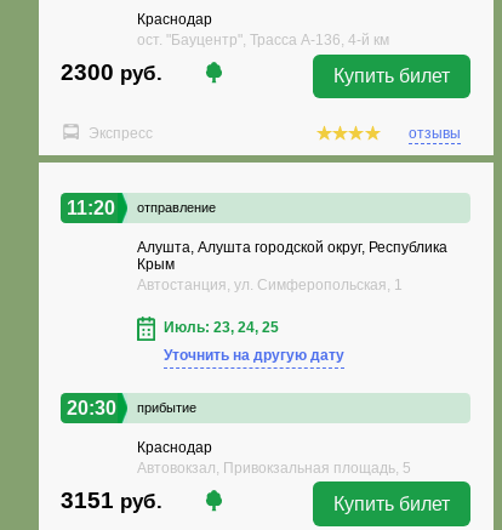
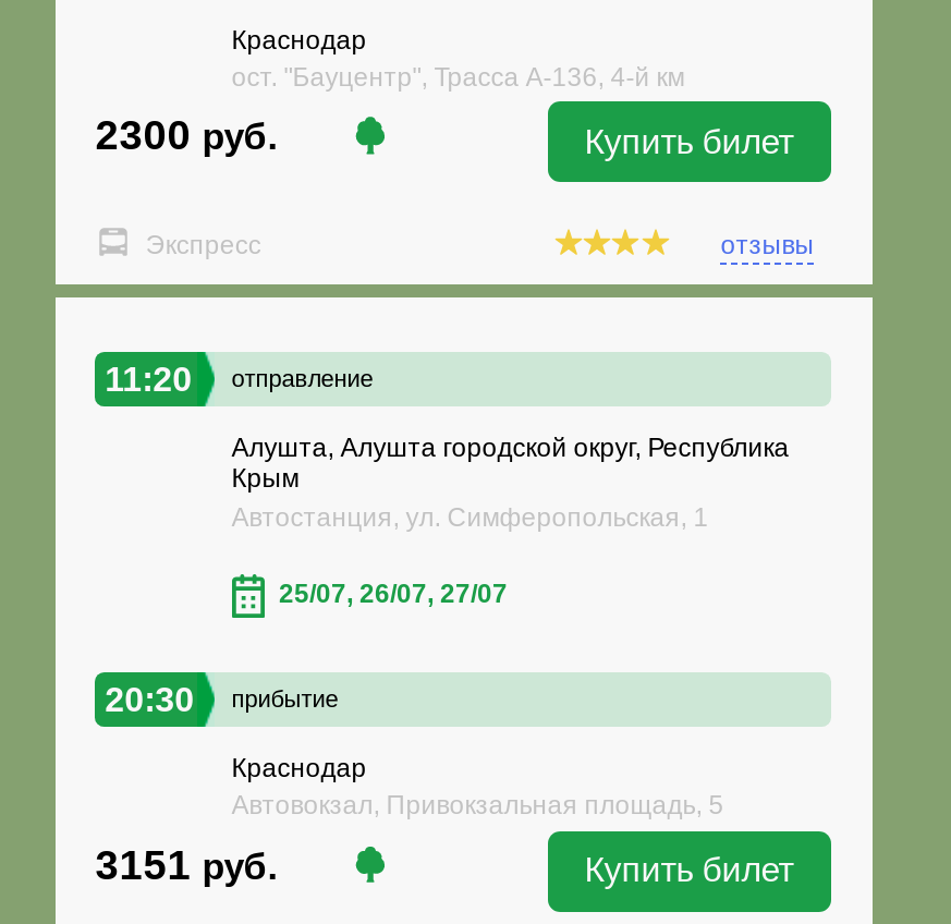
[163,320,344,364] Июль: 23, 24, 25 | Уточнить на другую дату -> [279,580,508,610] 25/07, 26/07, 27/07

